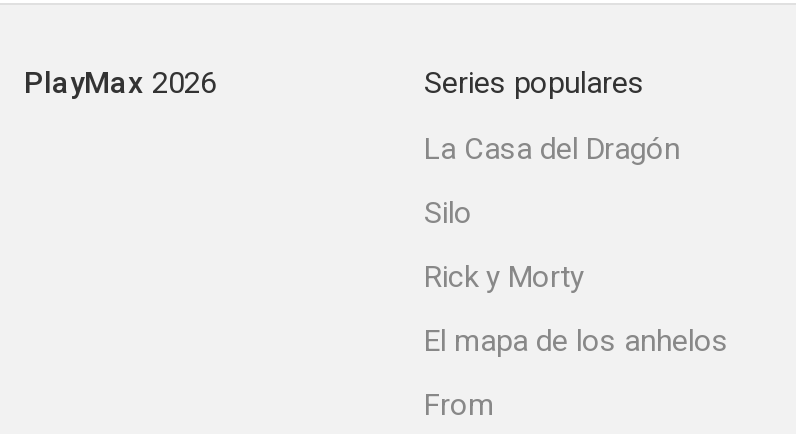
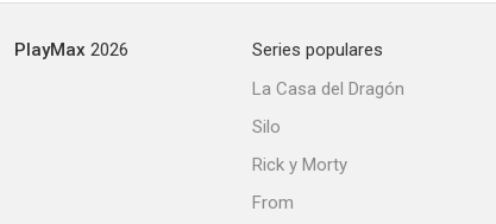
[424,323,728,359] El mapa de los anhelos -> none

